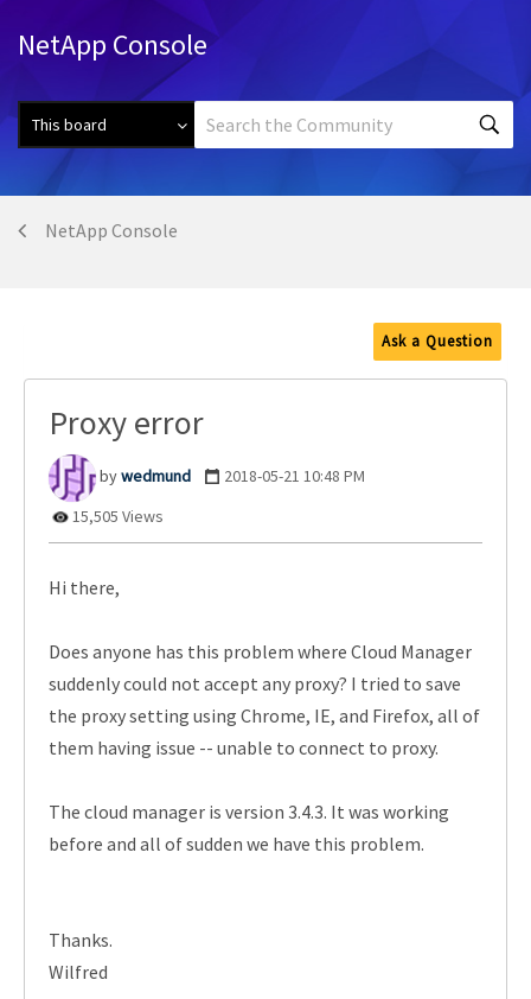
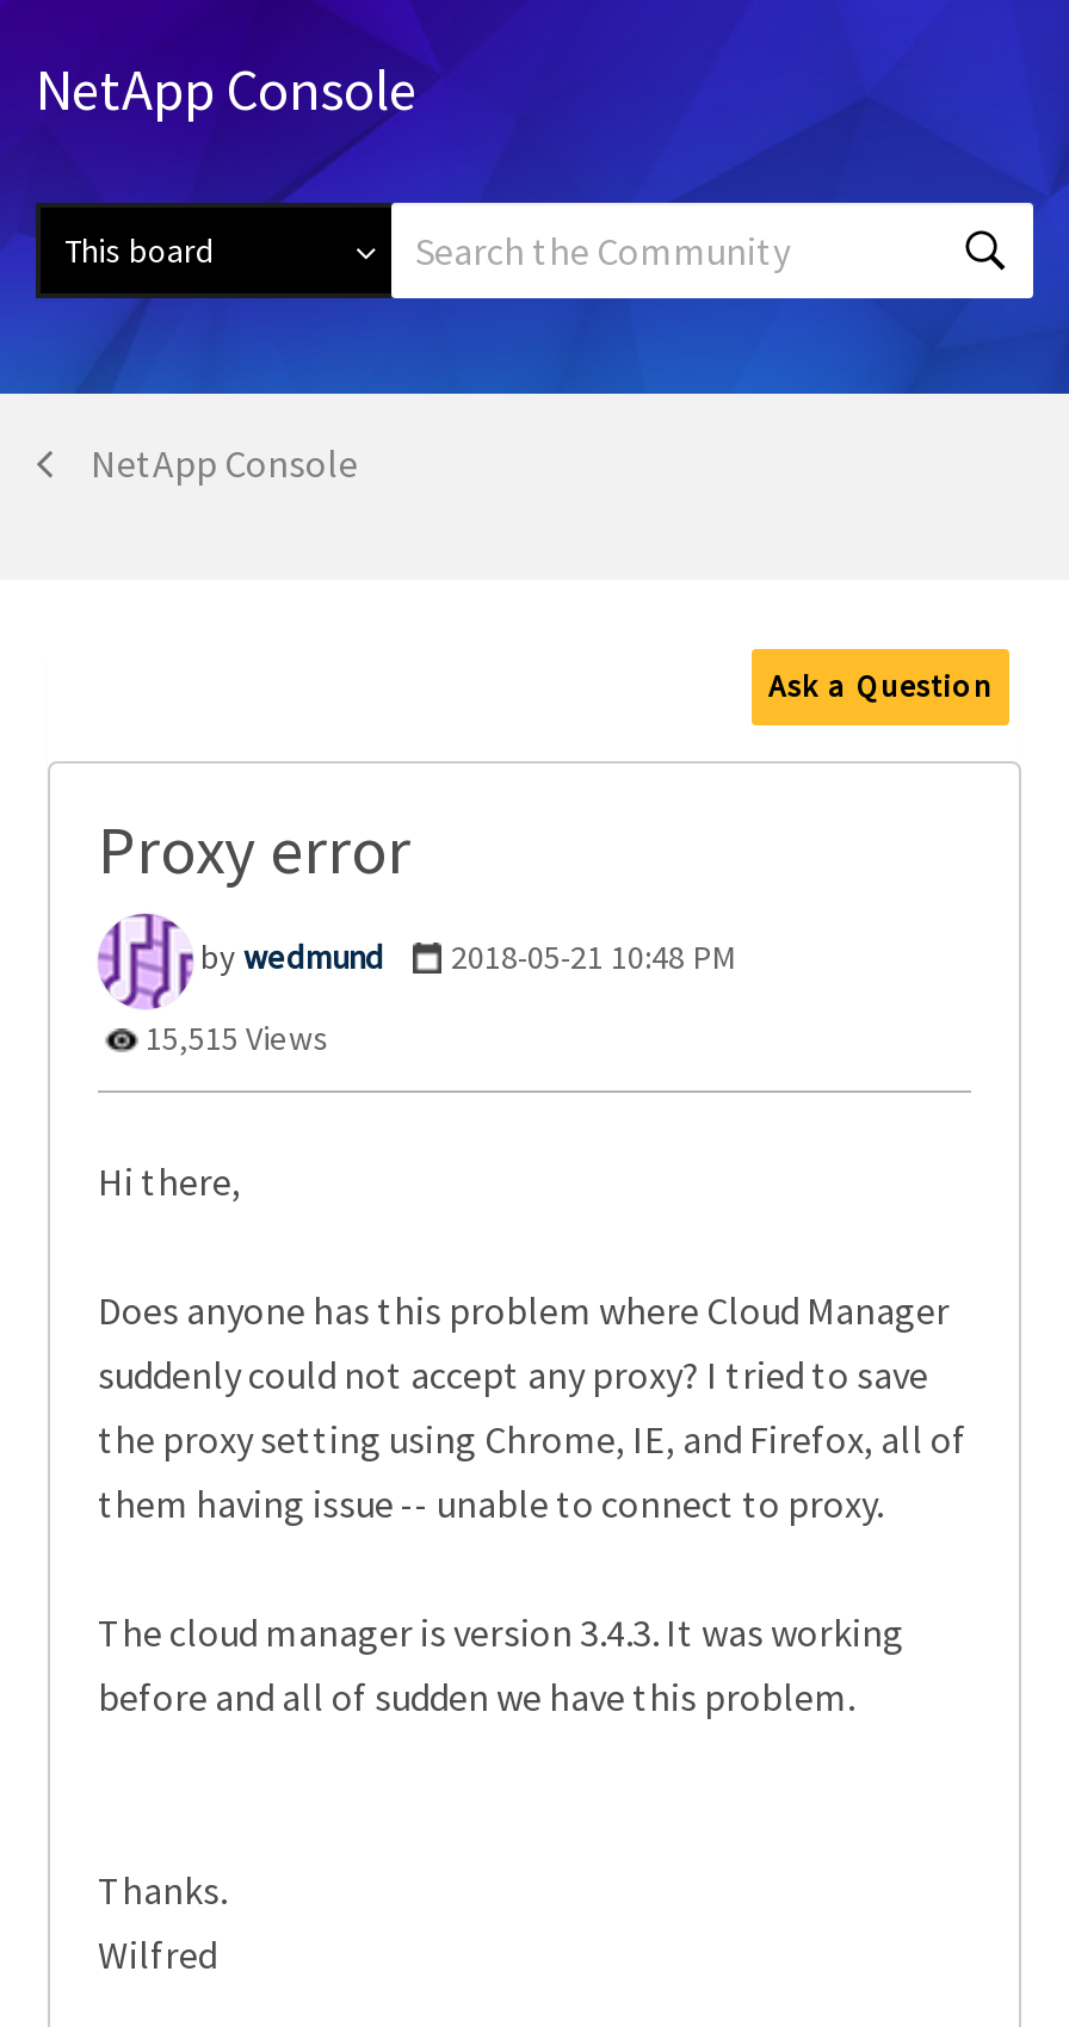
[69,505,164,527] 15,505 Views -> [138,1016,329,1059] 15,515 Views

